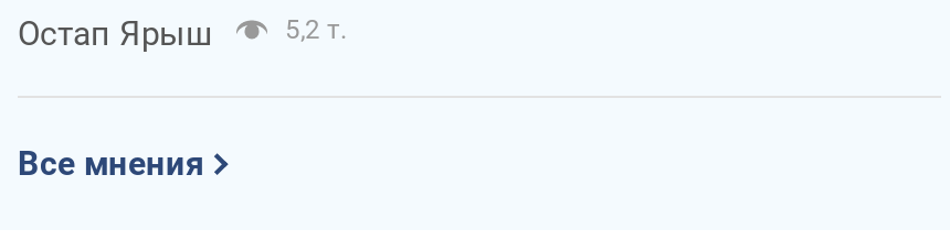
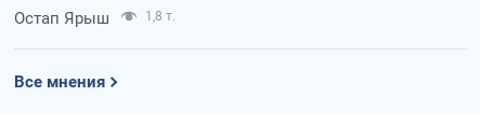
[285,15,347,46] 5,2 т. -> [145,9,176,24] 1,8 т.

